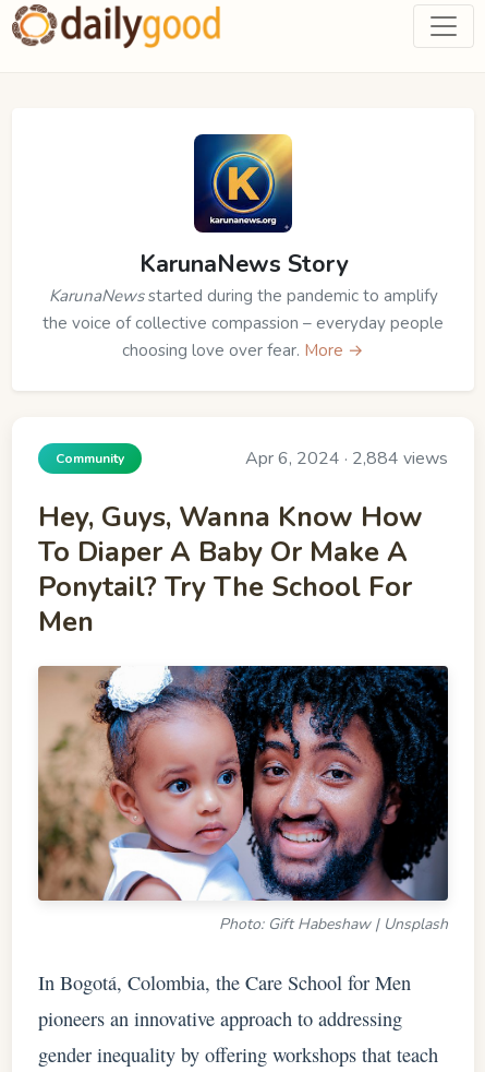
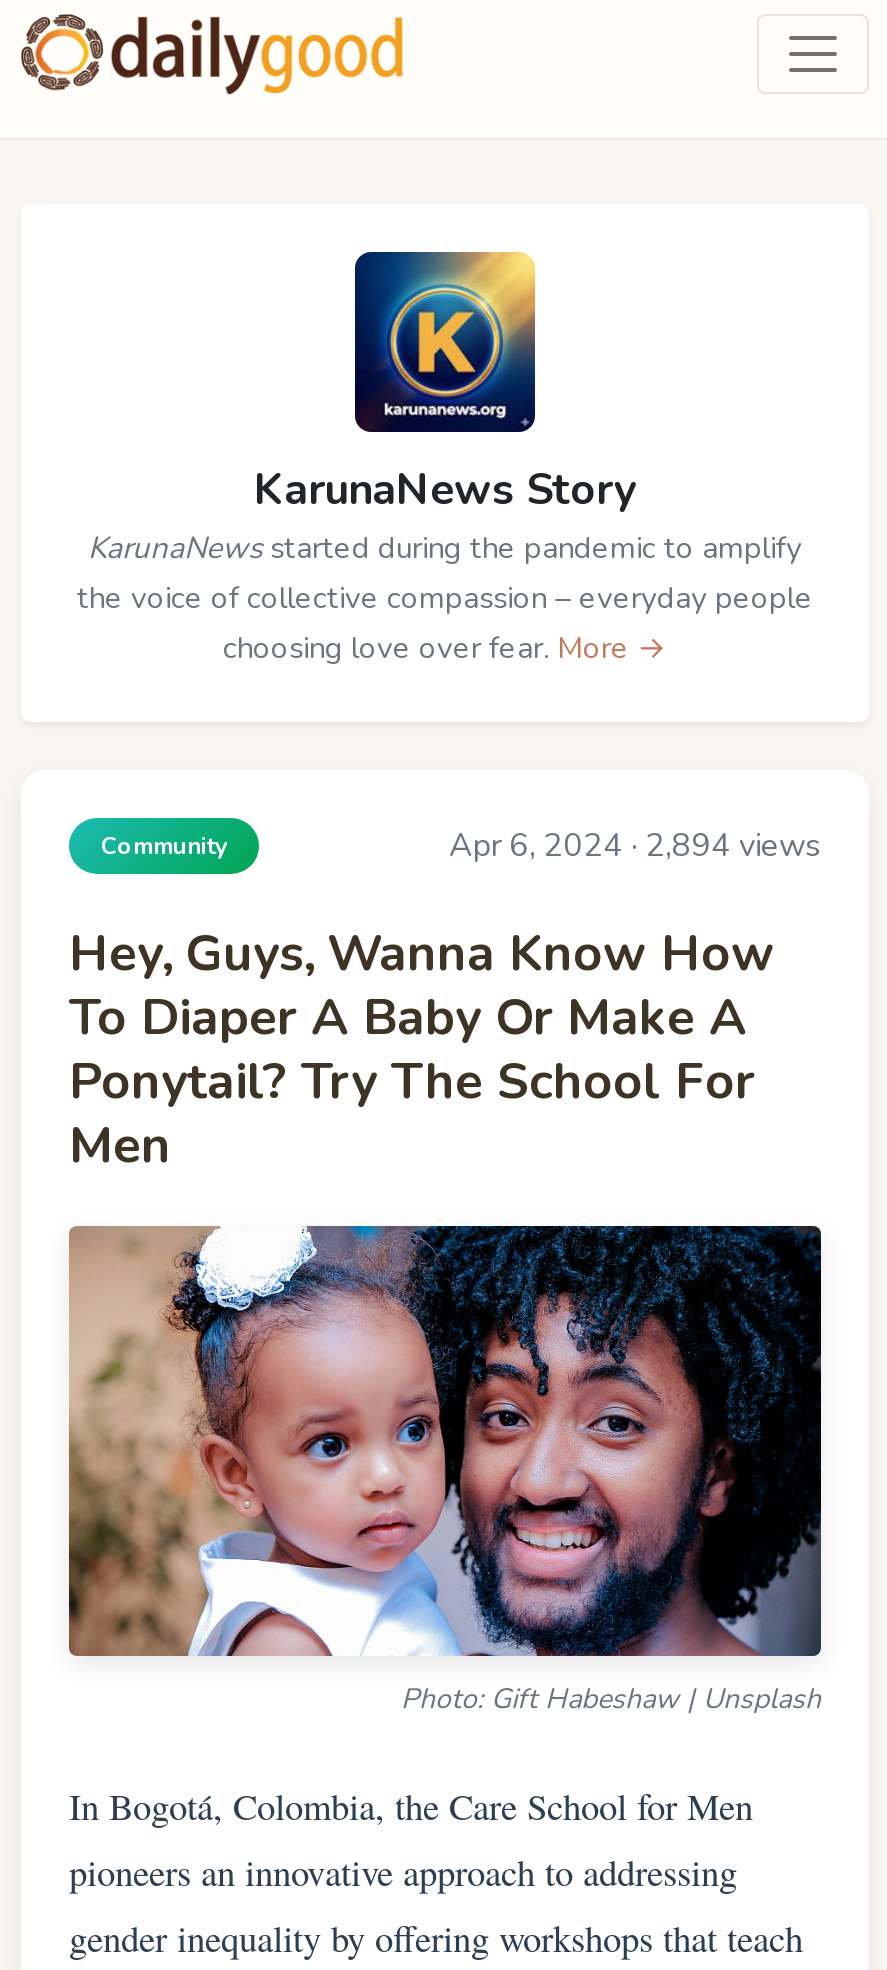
[245,446,448,470] Apr 6, 2024 · 2,884 views -> [449,823,821,867] Apr 6, 2024 · 2,894 views

